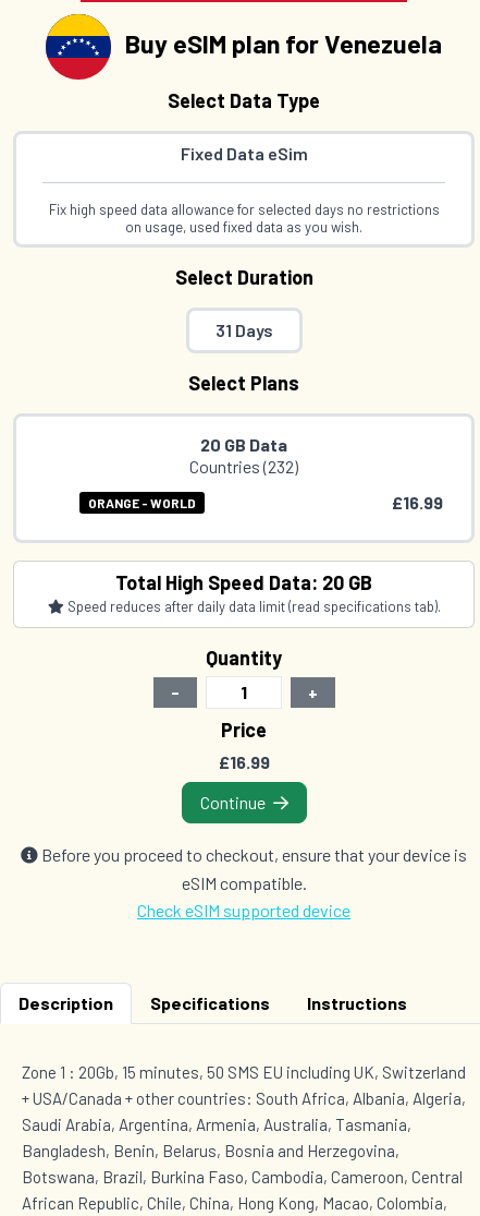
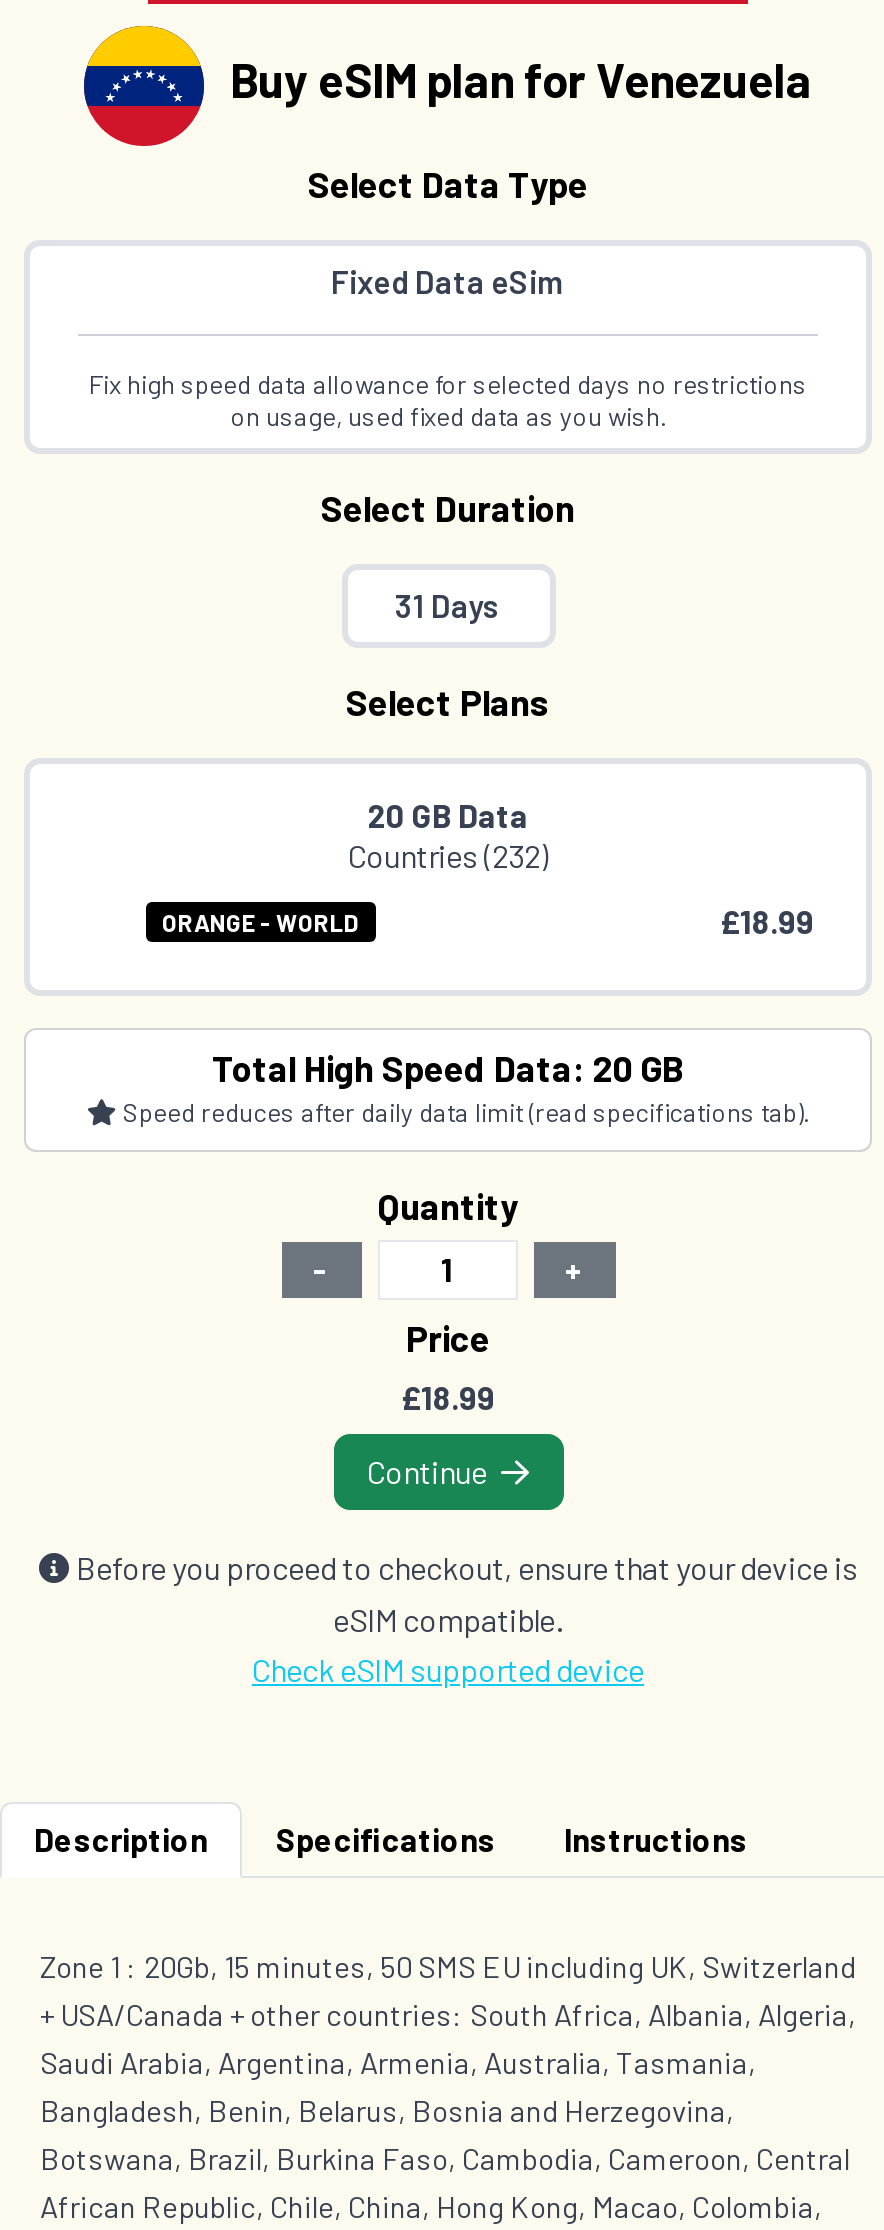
[392,492,443,513] £16.99 -> [720,902,814,940] £18.99
[218,751,269,772] £16.99 -> [401,1378,495,1416] £18.99

